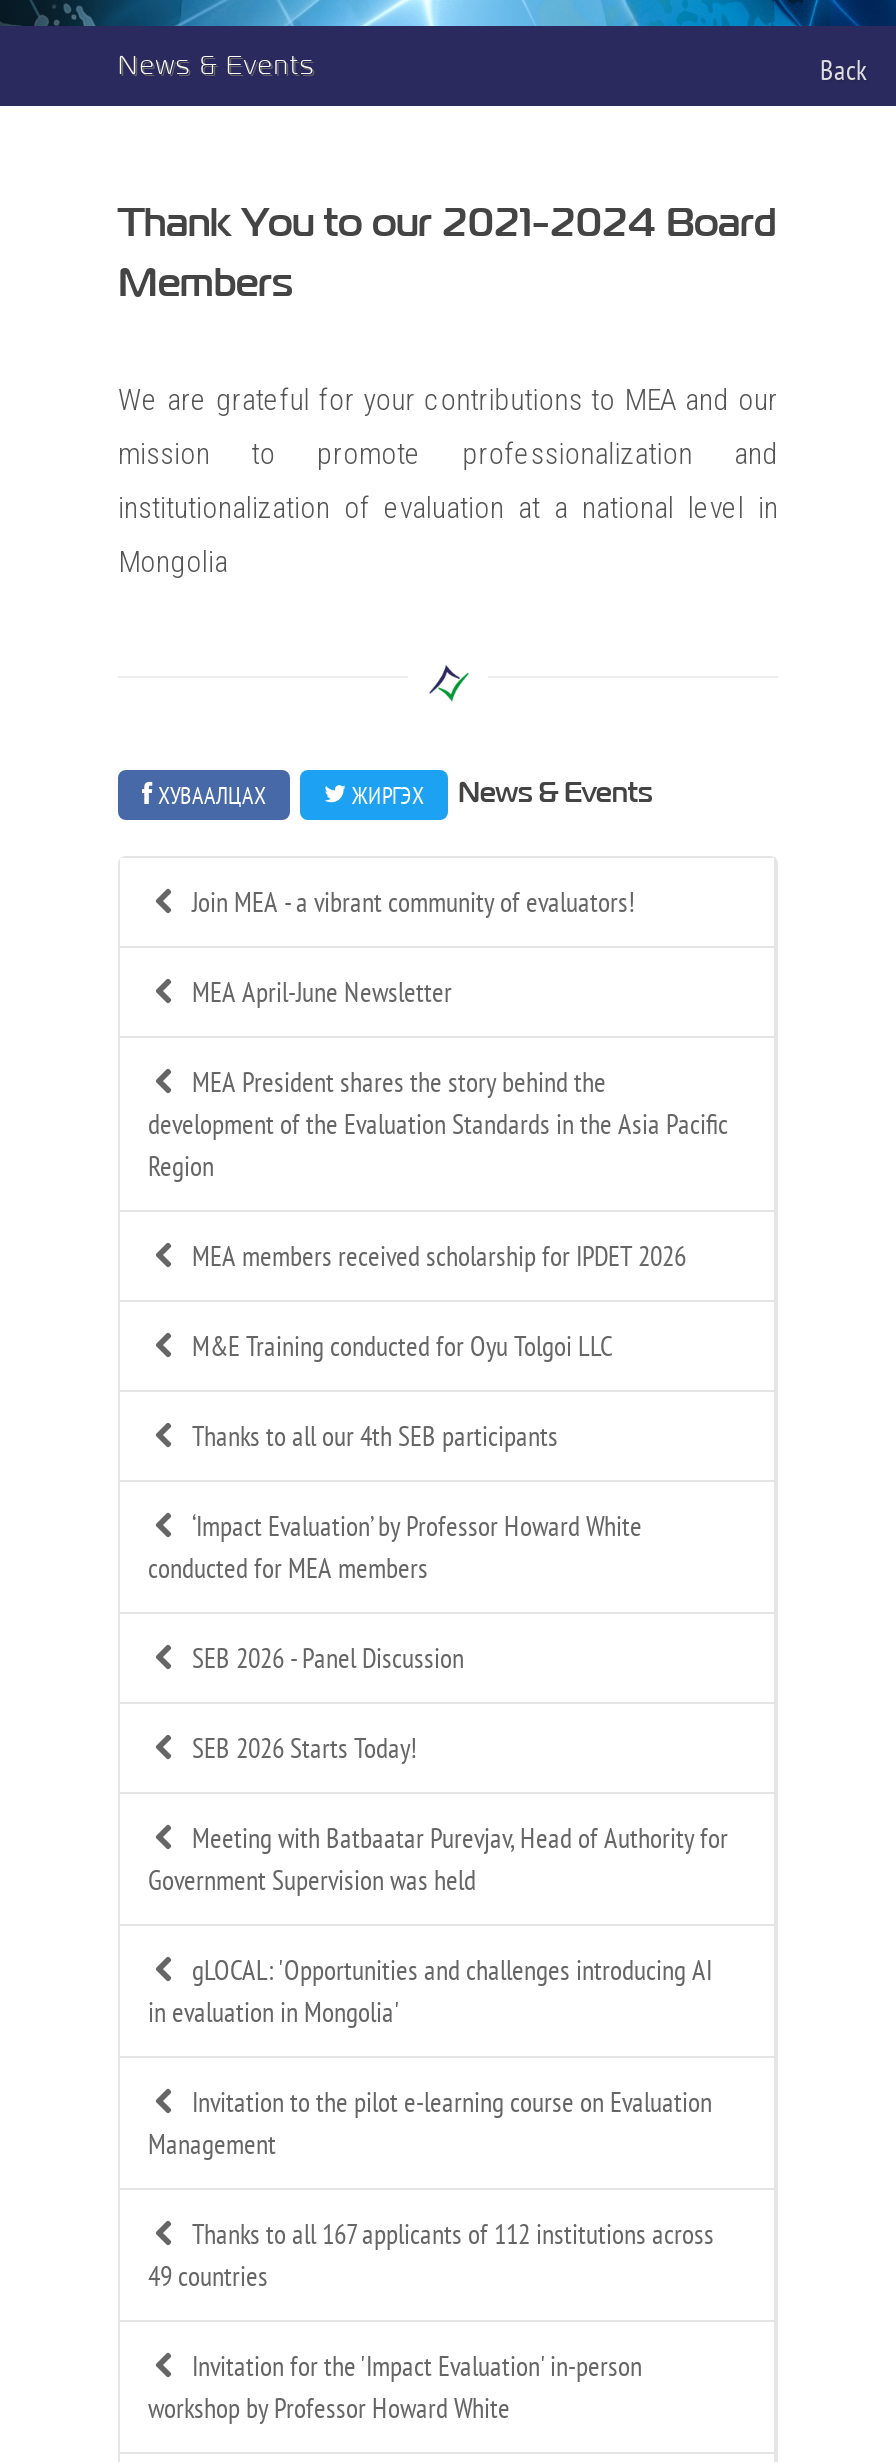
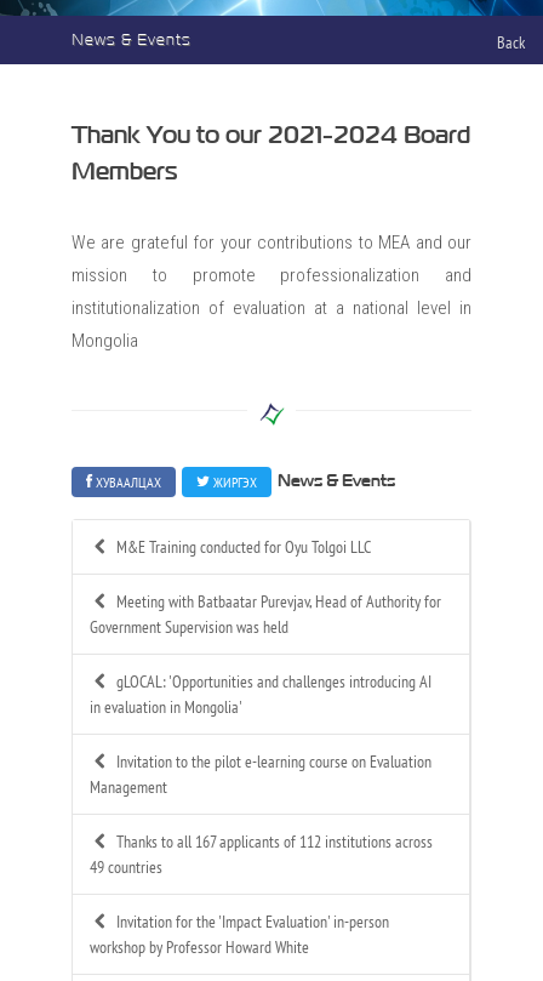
[148,884,728,1274] Join MEA - a vibrant community of evaluators! | MEA April-June Newsletter | MEA President shares the story behind the | development of the Evaluation Standards in the Asia Pacific | Region | MEA members received scholarship for IPDET 2026 -> none
[148,1418,642,1766] Thanks to all our 4th SEB participants | ‘Impact Evaluation’ by Professor Howard White | conducted for MEA members | SEB 2026 - Panel Discussion | SEB 2026 Starts Today! -> none

